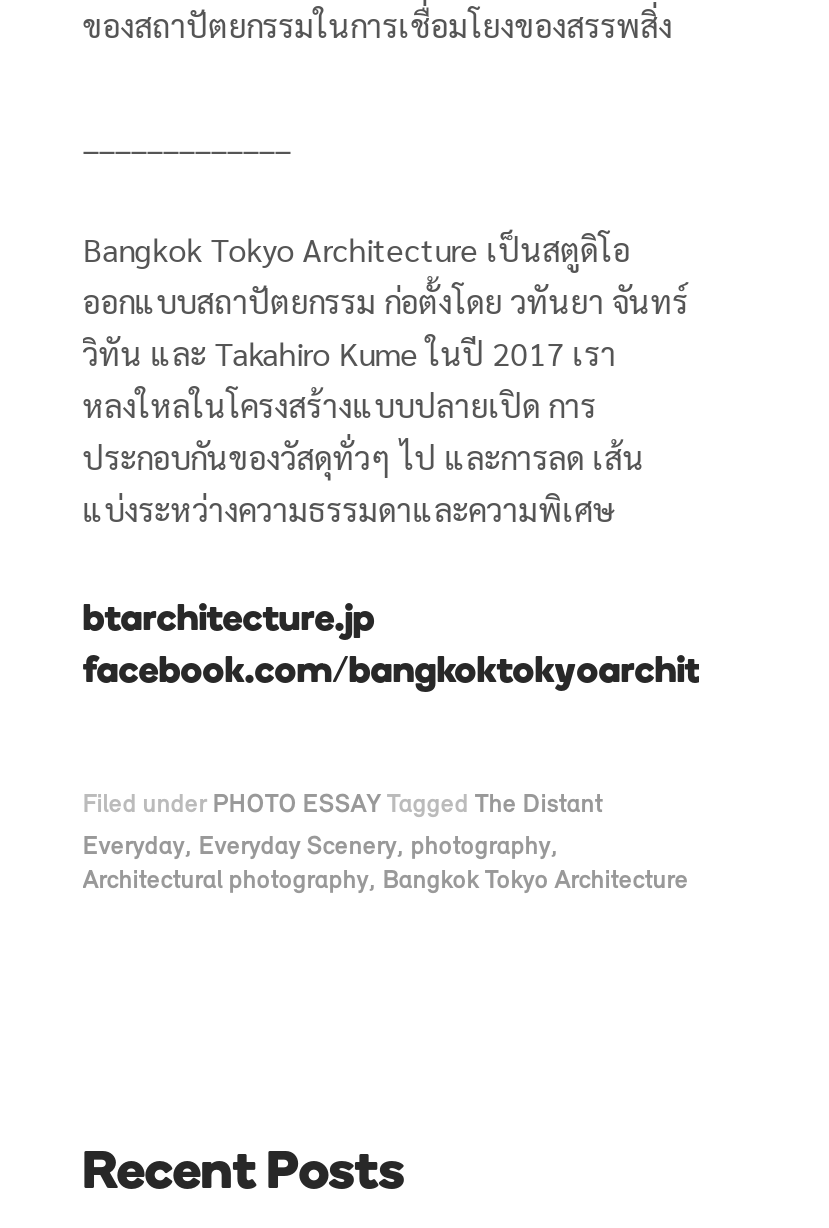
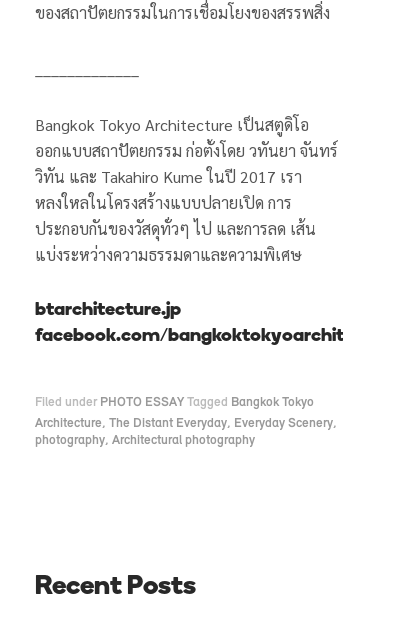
[83,792,603,818] Filed under PHOTO ESSAY Tagged The Distant -> [35,396,314,409] Filed under PHOTO ESSAY Tagged Bangkok Tokyo
[83,834,689,894] Everyday, Everyday Scenery, photography, | Architectural photography, Bangkok Tokyo Architecture -> [35,417,337,447] Architecture, The Distant Everyday, Everyday Scenery, | photography, Architectural photography

